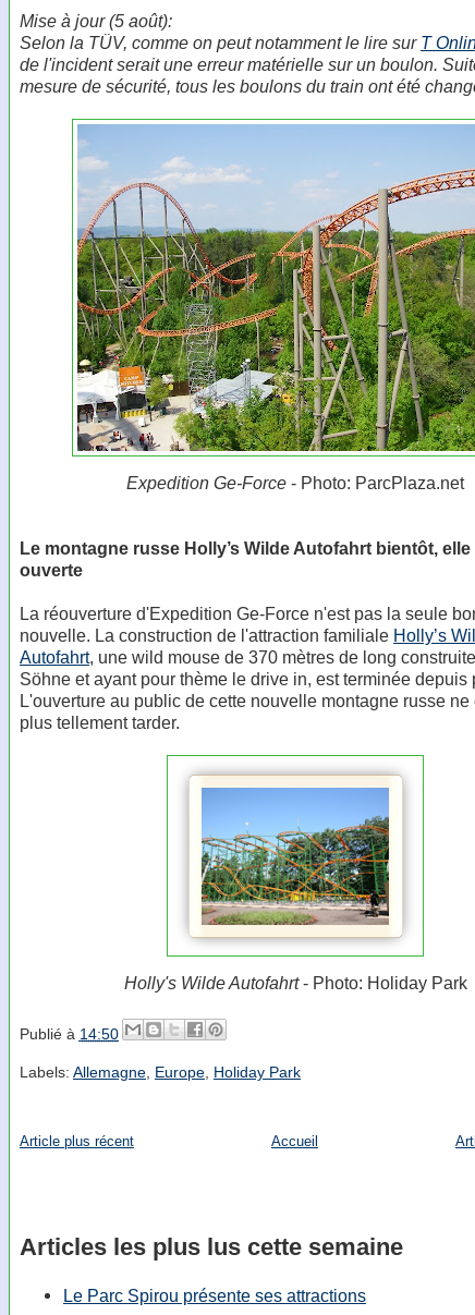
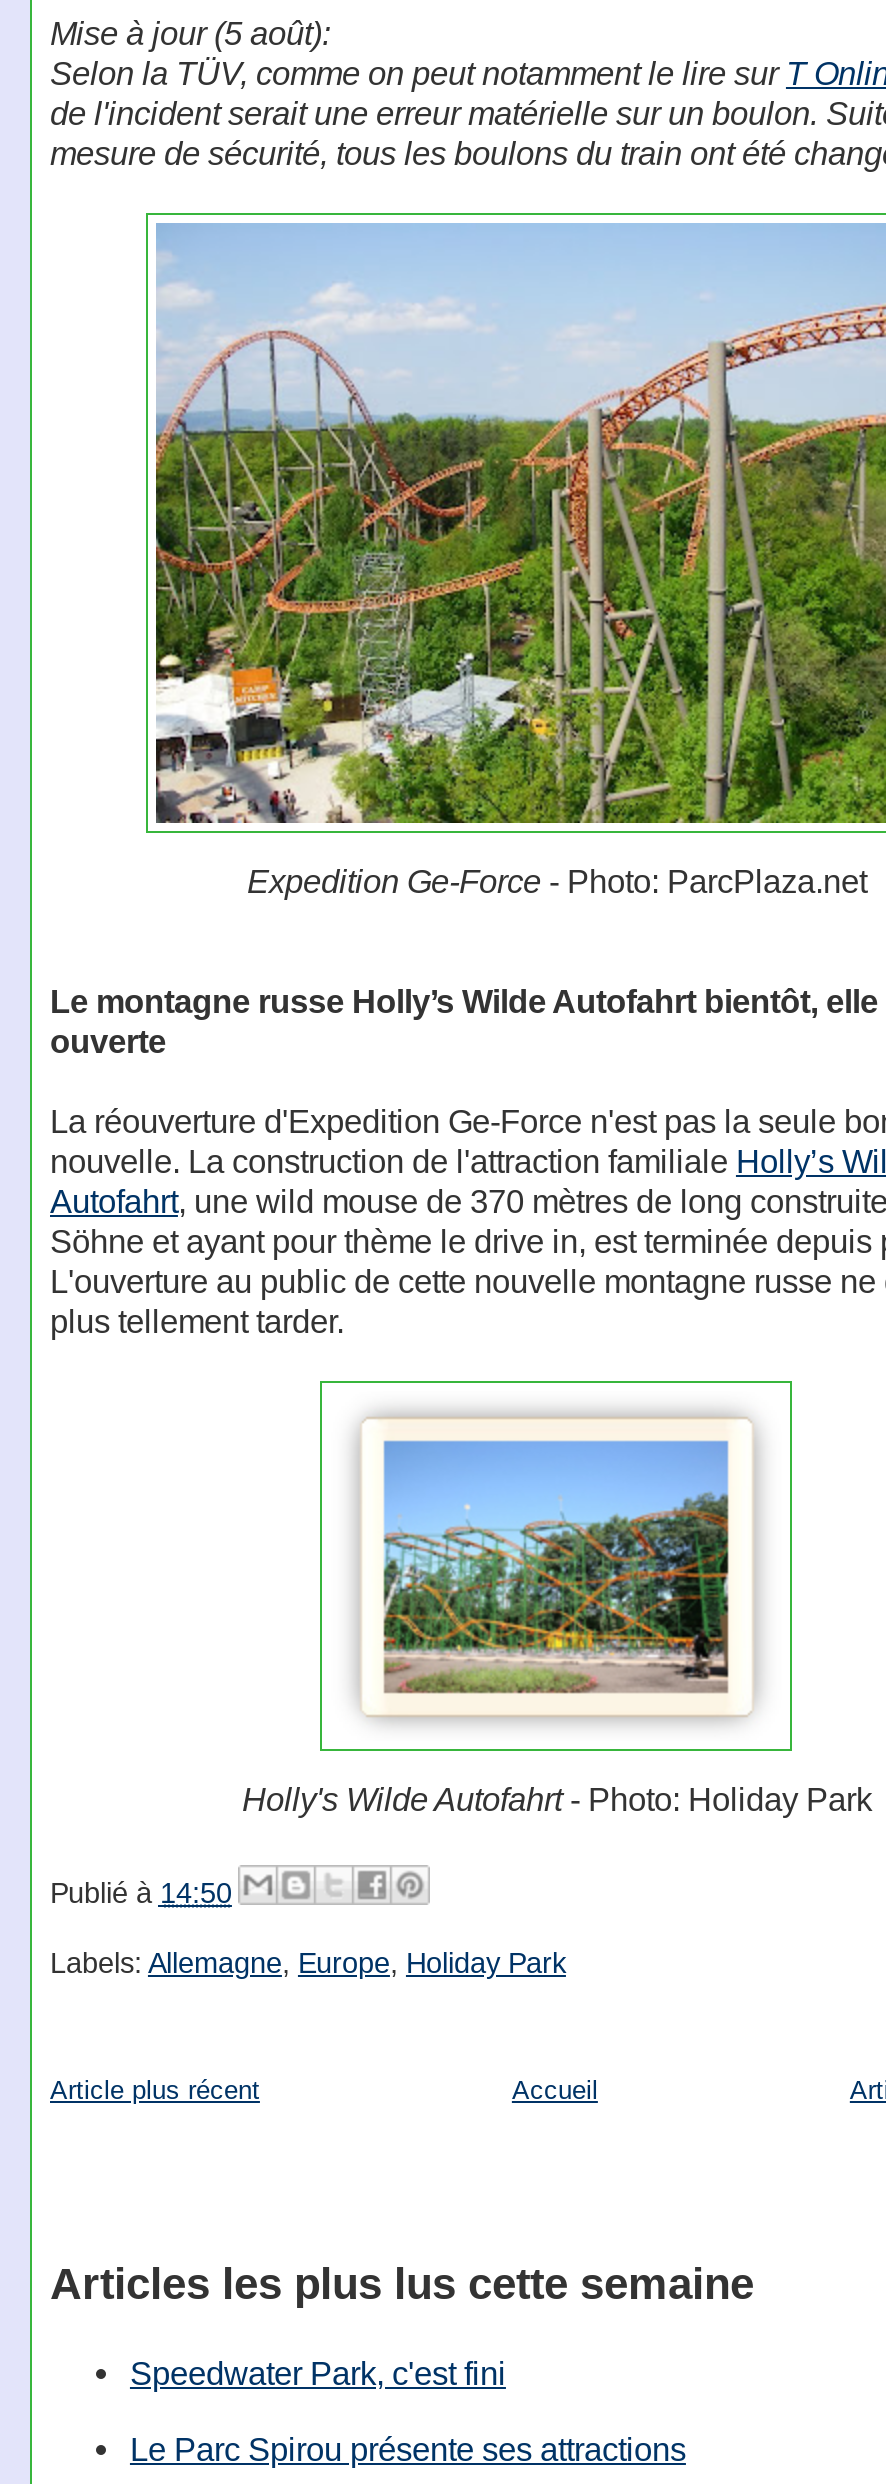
none -> [130,2356,506,2392] Speedwater Park, c'est fini

